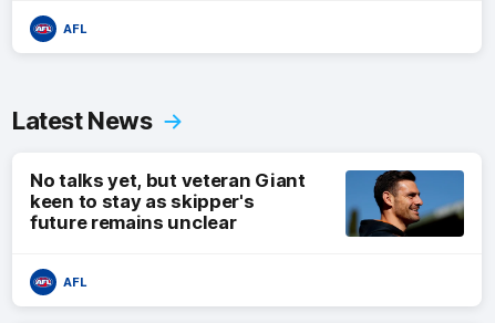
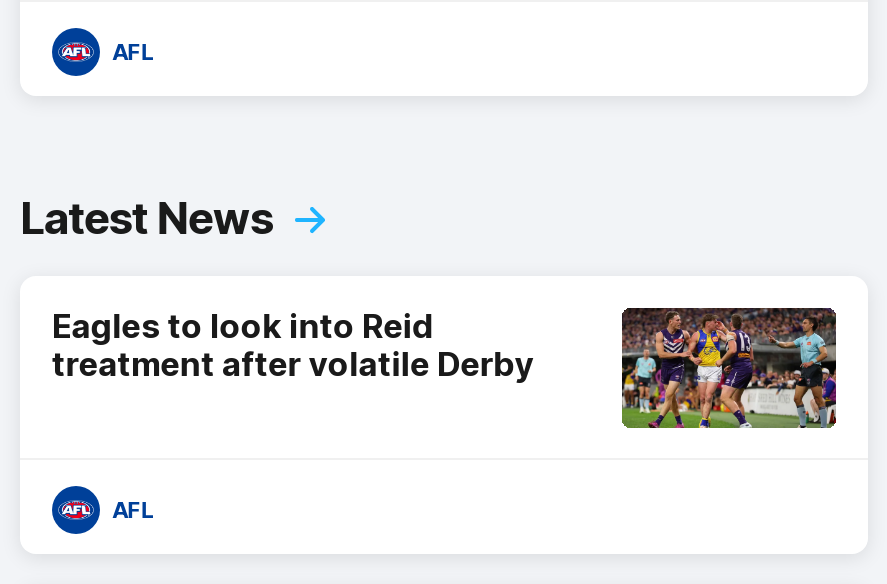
[30,169,305,233] No talks yet, but veteran Giant | keen to stay as skipper's | future remains unclear -> [52,306,534,384] Eagles to look into Reid | treatment after volatile Derby
[344,169,465,238] [image] -> [620,306,838,430] [image]

